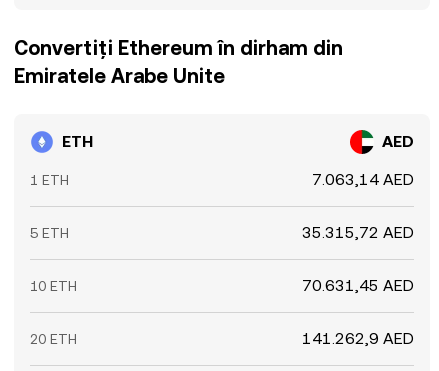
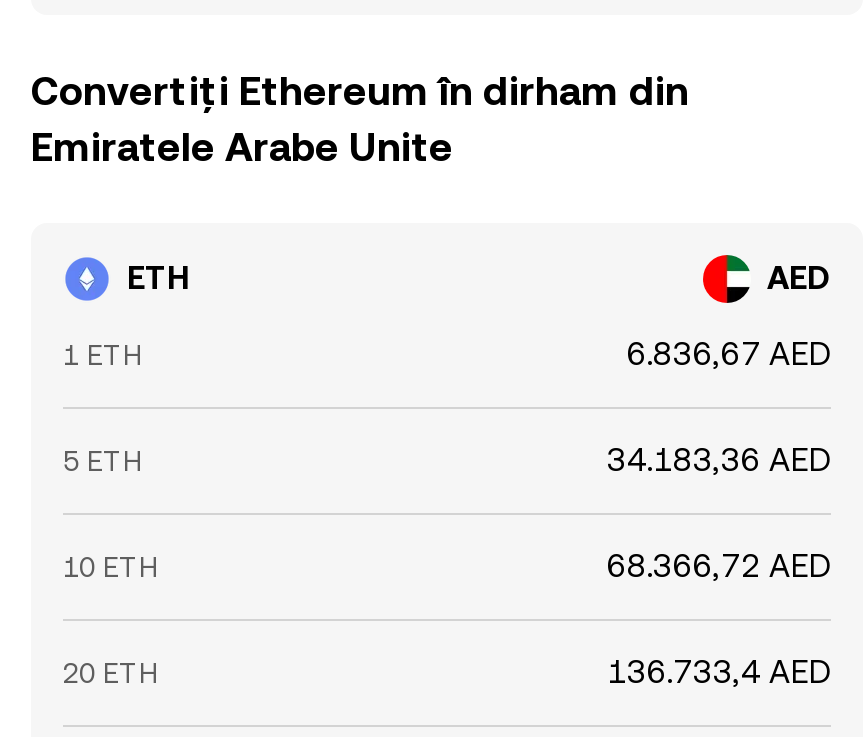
[312,170,414,189] 7.063,14 AED -> [627,335,831,373] 6.836,67 AED
[302,223,414,242] 35.315,72 AED -> [607,441,831,479] 34.183,36 AED
[302,276,414,295] 70.631,45 AED -> [607,547,831,585] 68.366,72 AED
[302,329,414,348] 141.262,9 AED -> [607,653,831,691] 136.733,4 AED

